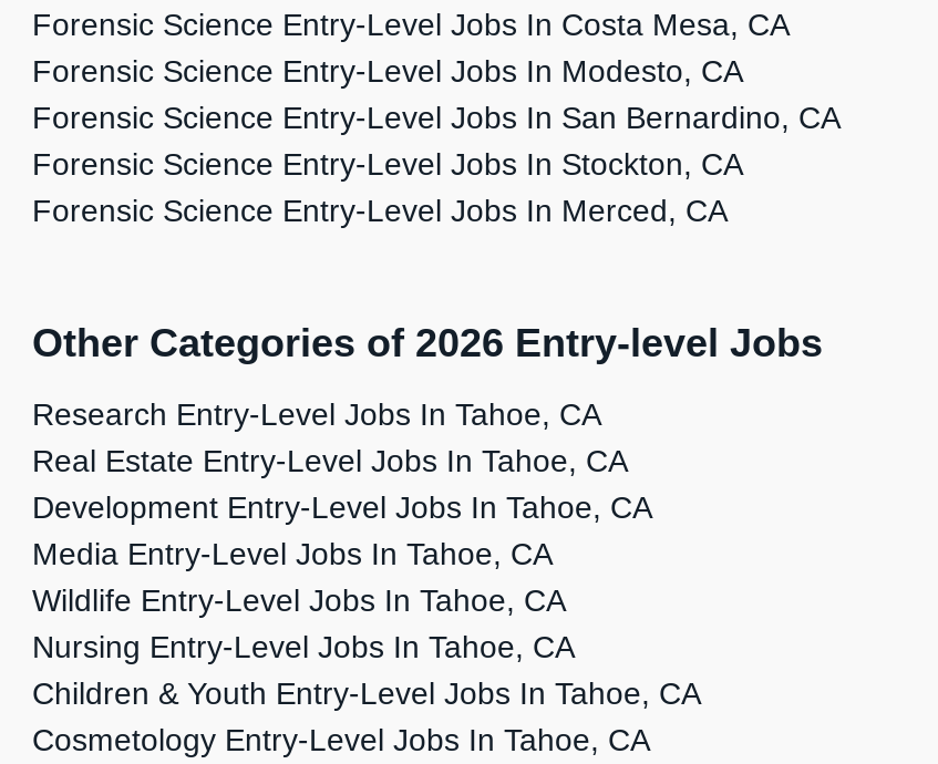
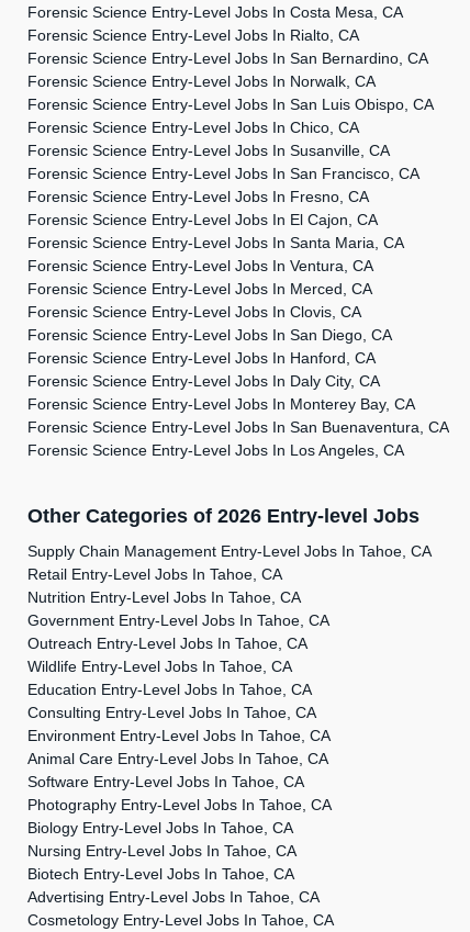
[32,53,743,89] Forensic Science Entry-Level Jobs In Modesto, CA -> [27,26,359,44] Forensic Science Entry-Level Jobs In Rialto, CA
[32,146,743,182] Forensic Science Entry-Level Jobs In Stockton, CA -> [27,72,434,274] Forensic Science Entry-Level Jobs In Norwalk, CA | Forensic Science Entry-Level Jobs In San Luis Obispo, CA | Forensic Science Entry-Level Jobs In Chico, CA | Forensic Science Entry-Level Jobs In Susanville, CA | Forensic Science Entry-Level Jobs In San Francisco, CA | Forensic Science Entry-Level Jobs In Fresno, CA | Forensic Science Entry-Level Jobs In El Cajon, CA | Forensic Science Entry-Level Jobs In Santa Maria, CA | Forensic Science Entry-Level Jobs In Ventura, CA
none -> [27,303,449,459] Forensic Science Entry-Level Jobs In Clovis, CA | Forensic Science Entry-Level Jobs In San Diego, CA | Forensic Science Entry-Level Jobs In Hanford, CA | Forensic Science Entry-Level Jobs In Daly City, CA | Forensic Science Entry-Level Jobs In Monterey Bay, CA | Forensic Science Entry-Level Jobs In San Buenaventura, CA | Forensic Science Entry-Level Jobs In Los Angeles, CA
[32,396,652,571] Research Entry-Level Jobs In Tahoe, CA | Real Estate Entry-Level Jobs In Tahoe, CA | Development Entry-Level Jobs In Tahoe, CA | Media Entry-Level Jobs In Tahoe, CA -> [27,542,432,652] Supply Chain Management Entry-Level Jobs In Tahoe, CA | Retail Entry-Level Jobs In Tahoe, CA | Nutrition Entry-Level Jobs In Tahoe, CA | Government Entry-Level Jobs In Tahoe, CA | Outreach Entry-Level Jobs In Tahoe, CA
none -> [27,681,332,836] Education Entry-Level Jobs In Tahoe, CA | Consulting Entry-Level Jobs In Tahoe, CA | Environment Entry-Level Jobs In Tahoe, CA | Animal Care Entry-Level Jobs In Tahoe, CA | Software Entry-Level Jobs In Tahoe, CA | Photography Entry-Level Jobs In Tahoe, CA | Biology Entry-Level Jobs In Tahoe, CA
[32,675,701,711] Children & Youth Entry-Level Jobs In Tahoe, CA -> [27,865,320,906] Biotech Entry-Level Jobs In Tahoe, CA | Advertising Entry-Level Jobs In Tahoe, CA

